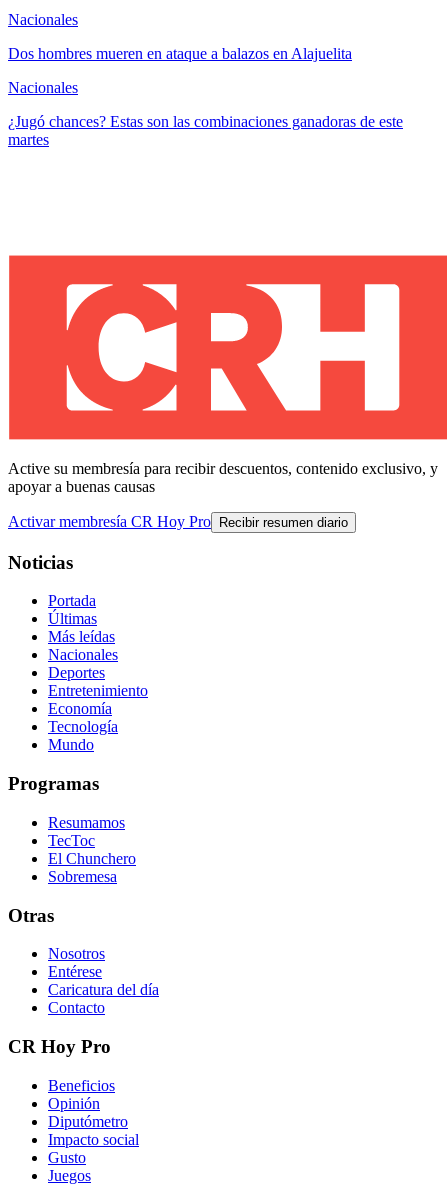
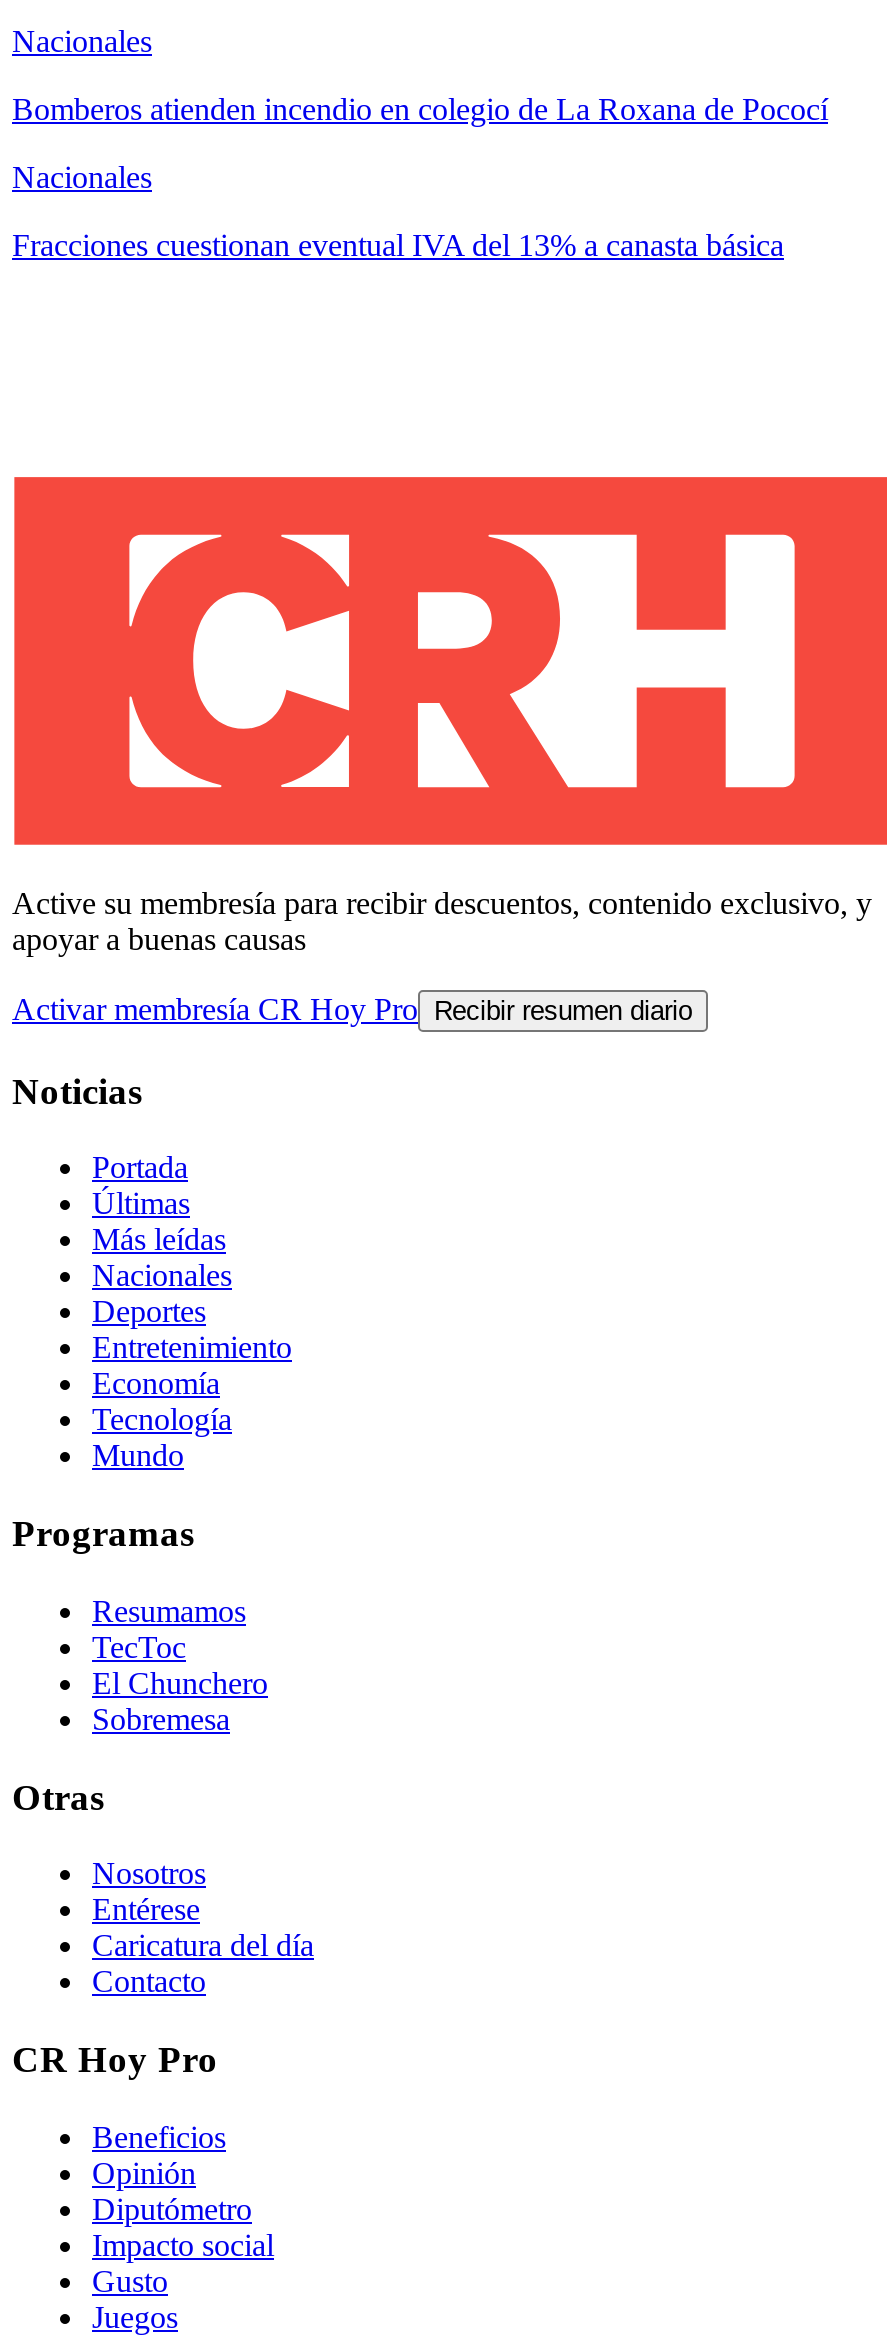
[8,45,352,62] Dos hombres mueren en ataque a balazos en Alajuelita -> [12,92,828,126] Bomberos atienden incendio en colegio de La Roxana de Pococí
[8,113,403,148] ¿Jugó chances? Estas son las combinaciones ganadoras de este | martes -> [12,228,784,262] Fracciones cuestionan eventual IVA del 13% a canasta básica

